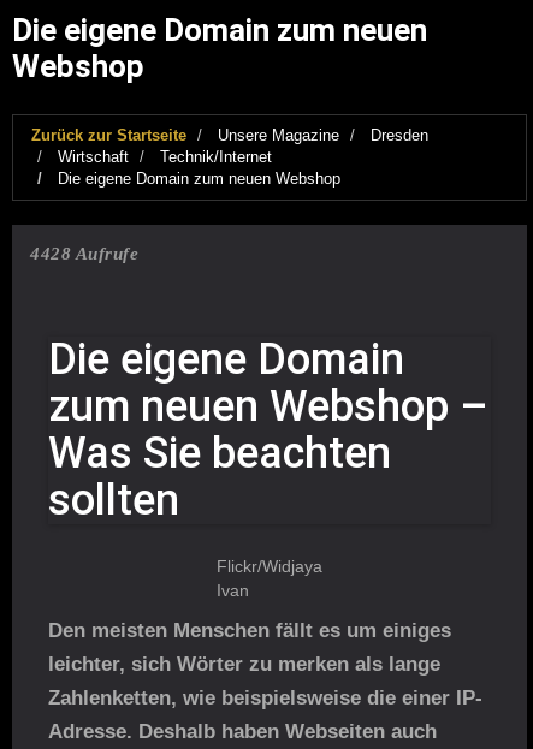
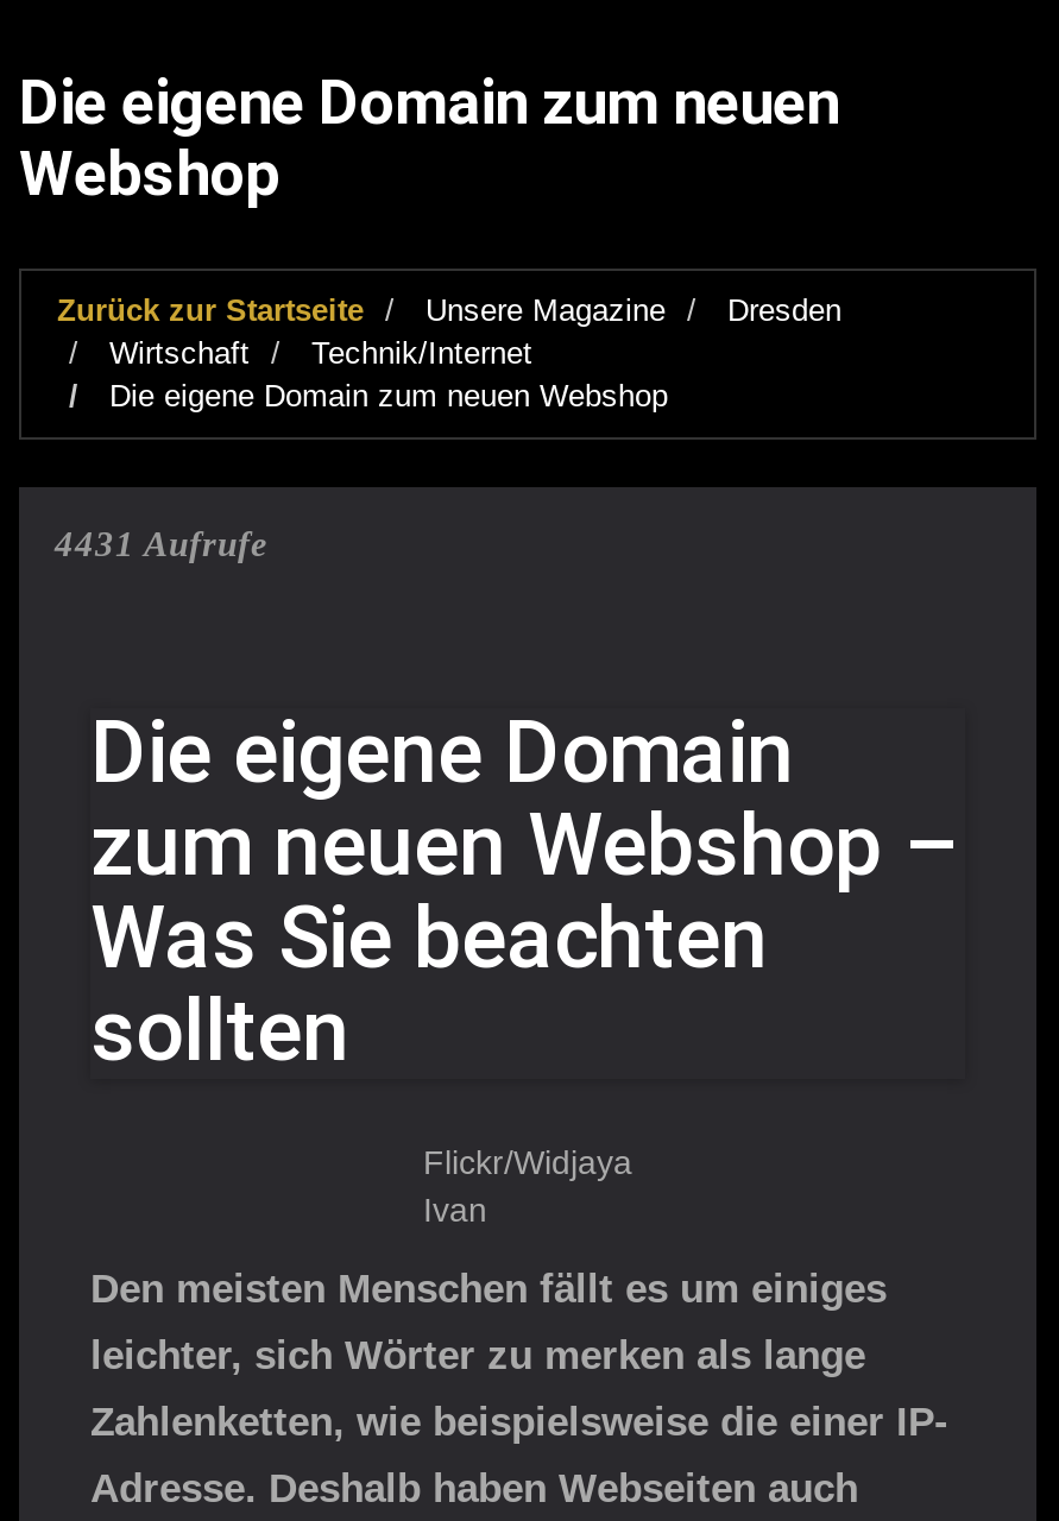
[30,243,138,263] 4428 Aufrufe -> [55,524,269,562] 4431 Aufrufe

